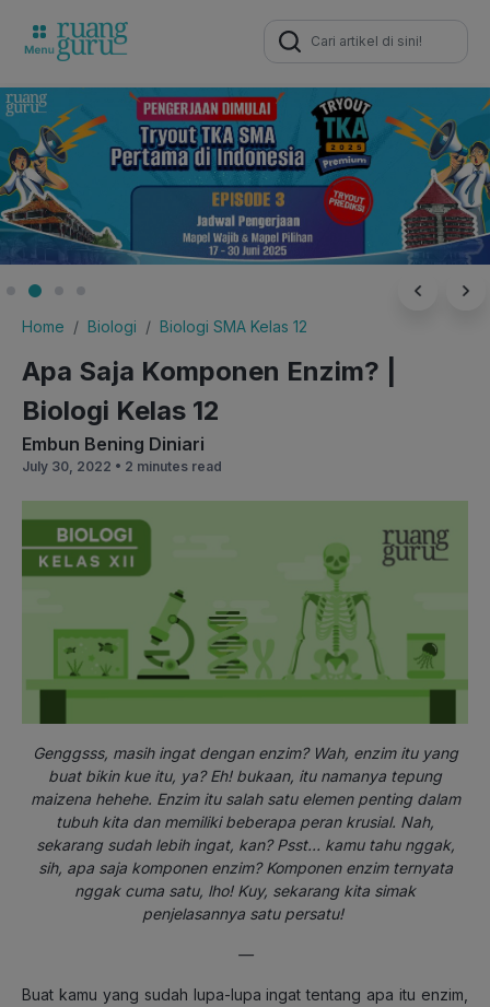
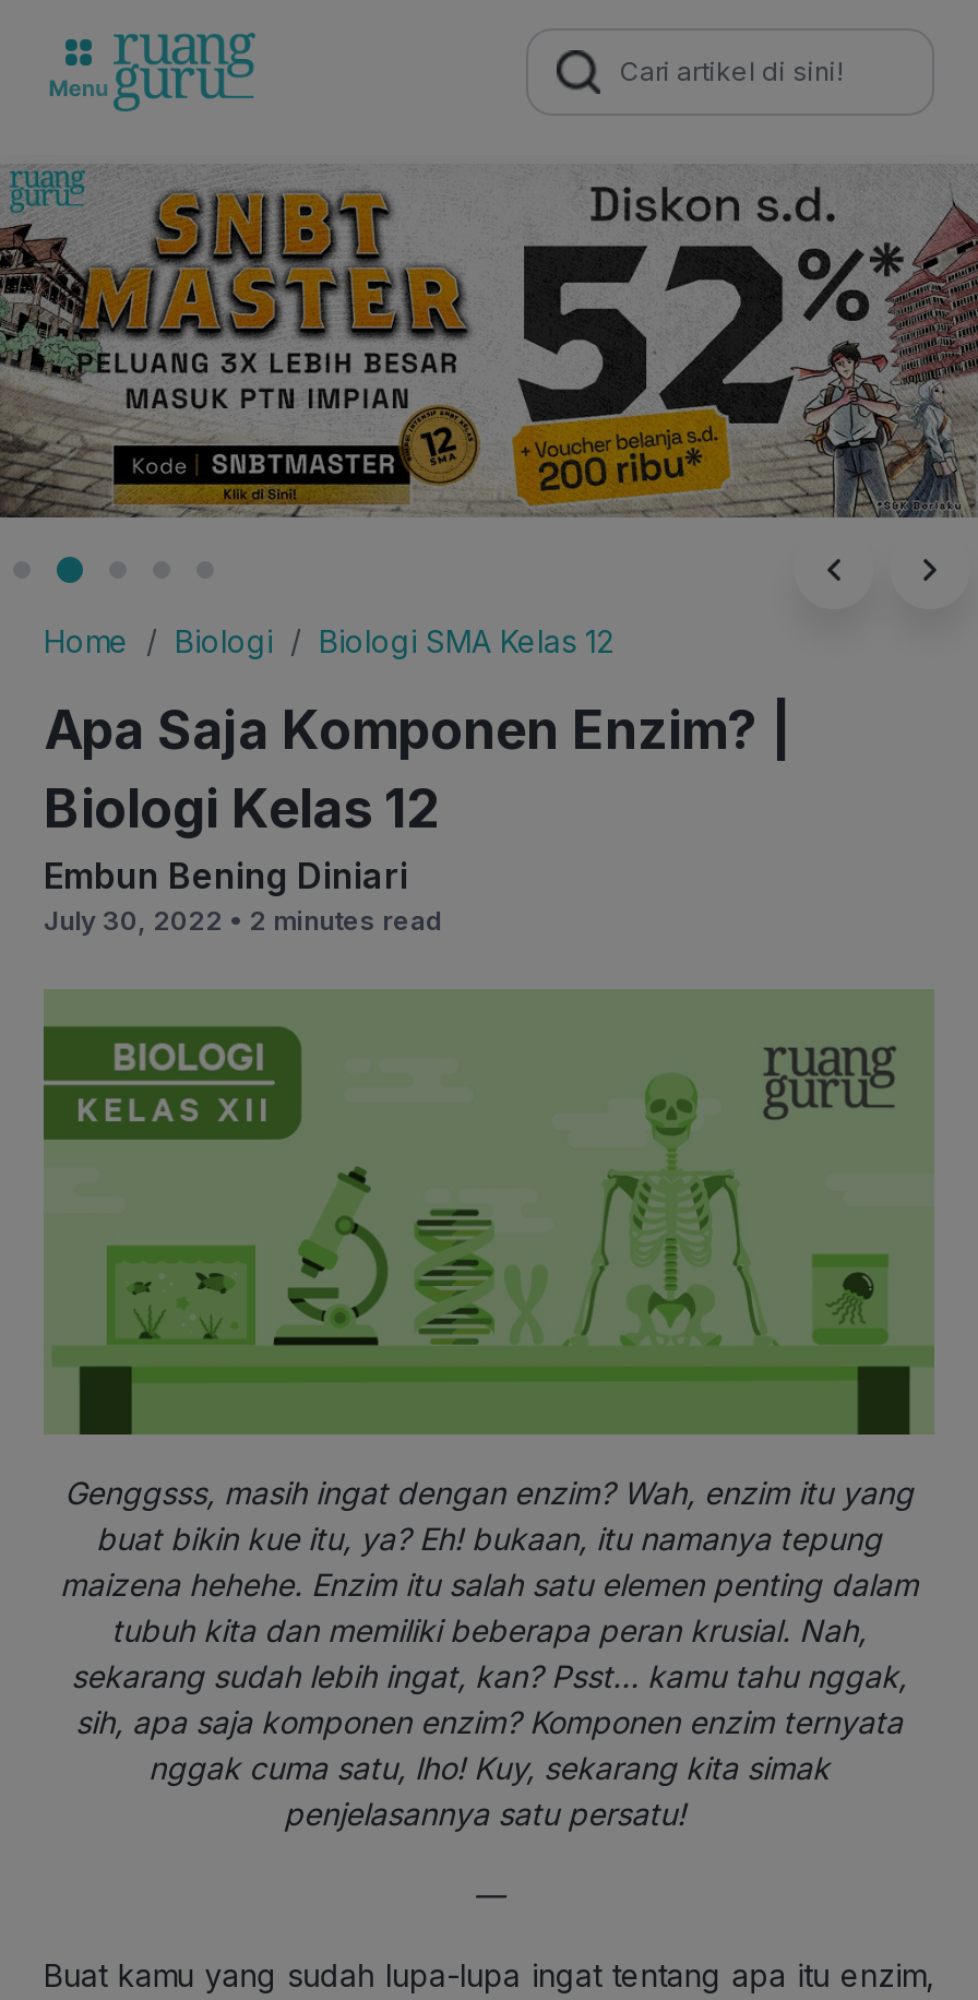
[3,86,487,266] [image] -> [7,164,971,520] [image]

